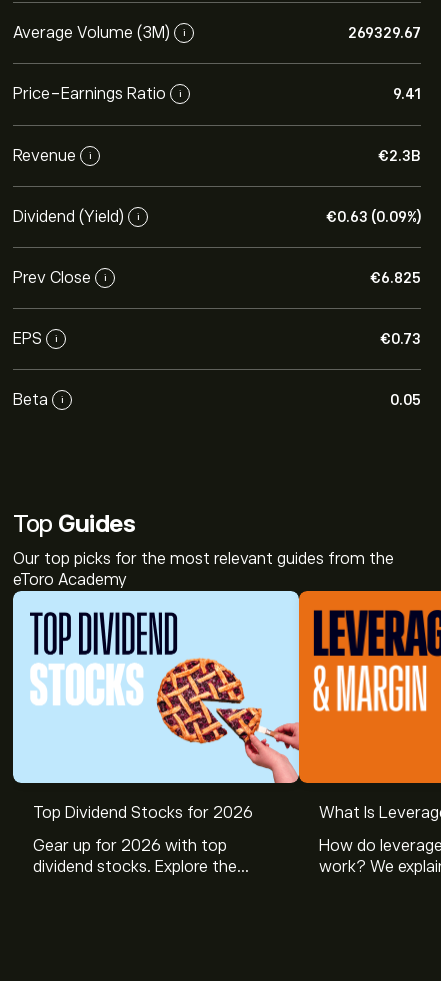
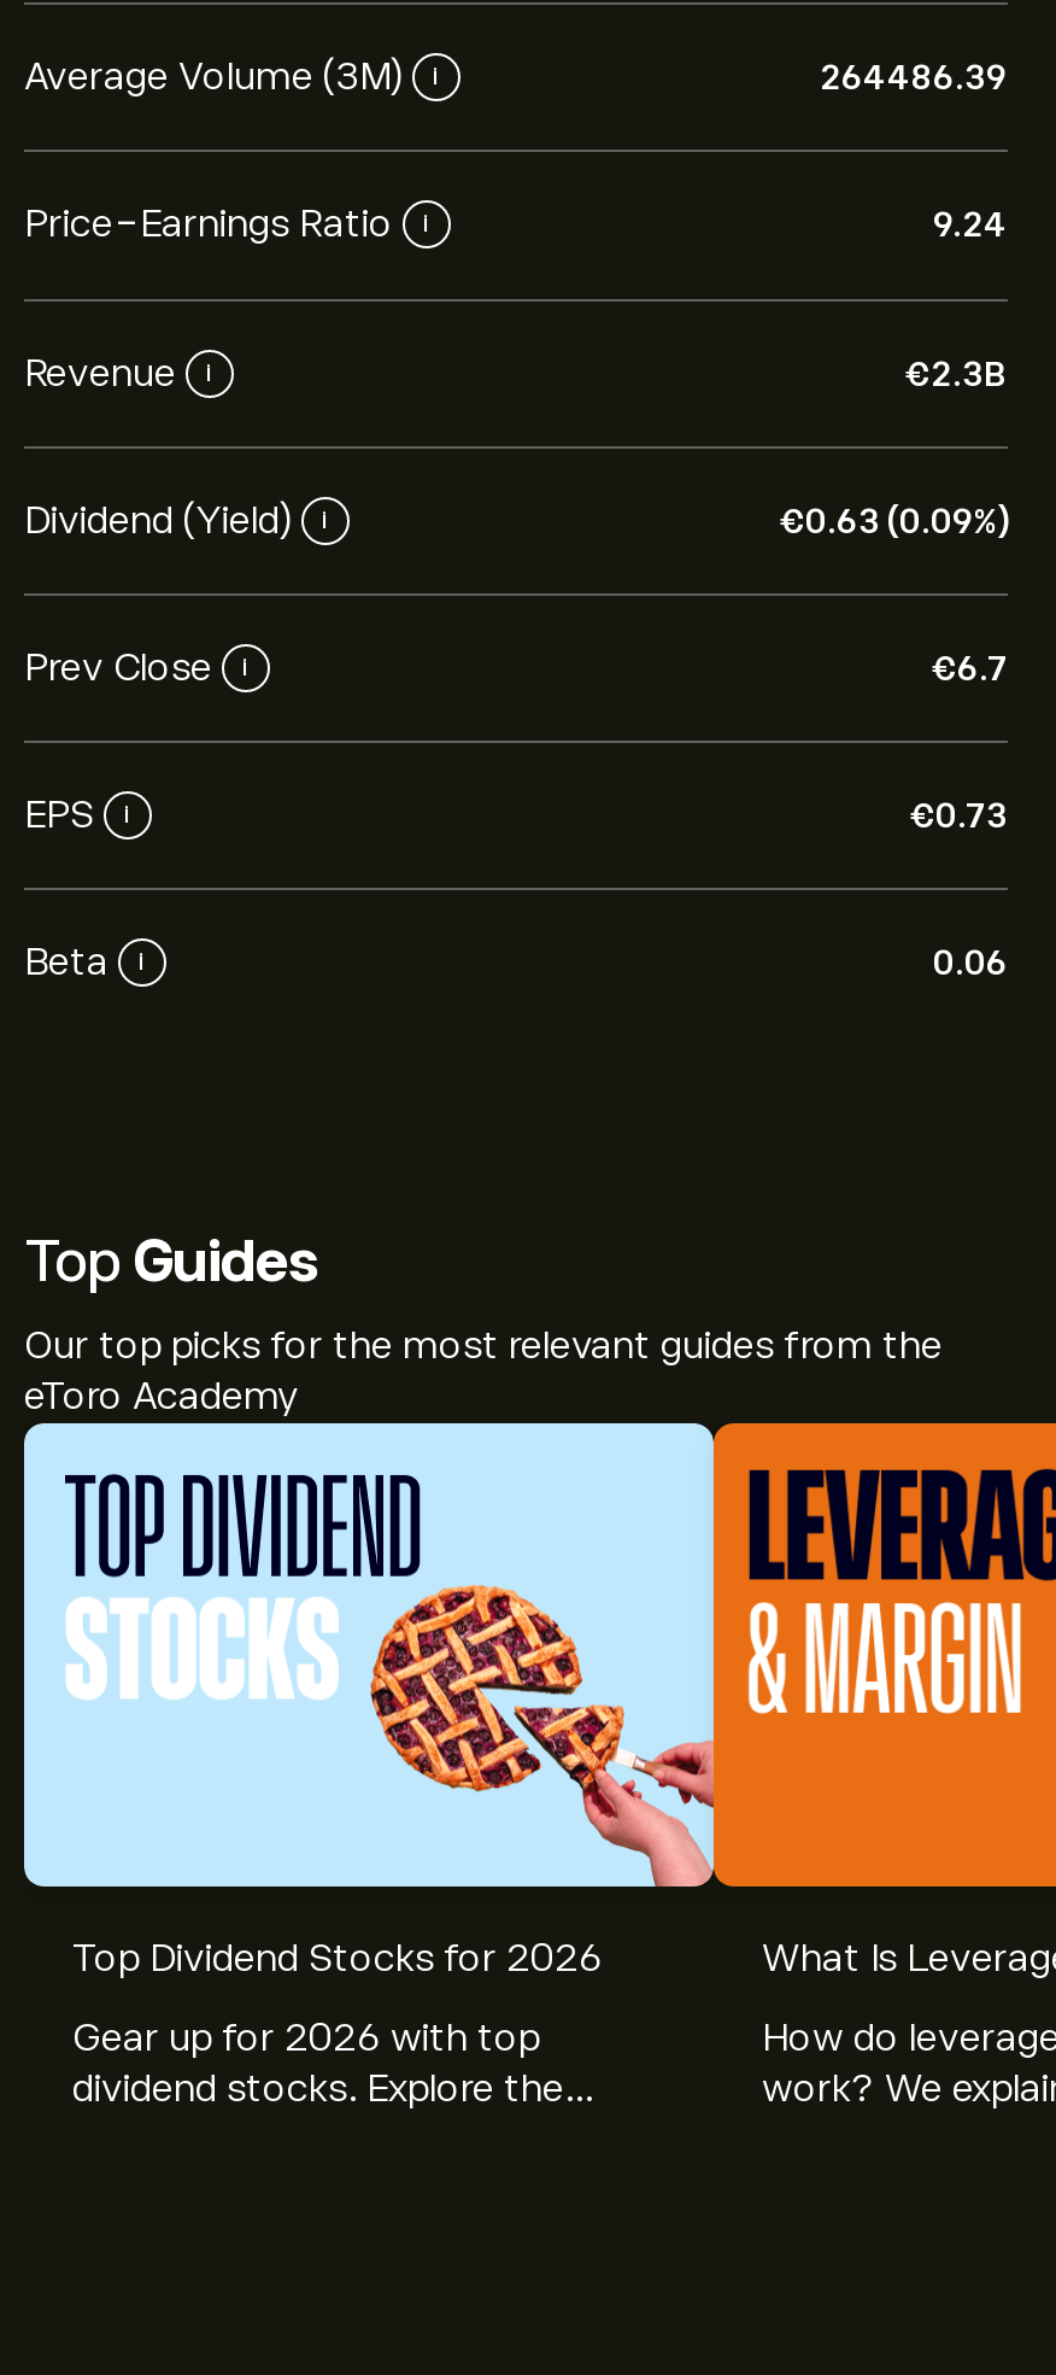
[348,25,421,41] 269329.67 -> [820,58,1008,96] 264486.39
[393,86,421,102] 9.41 -> [933,205,1008,244] 9.24
[370,270,421,286] €6.825 -> [931,649,1008,688] €6.7
[390,392,421,408] 0.05 -> [933,943,1008,982] 0.06

